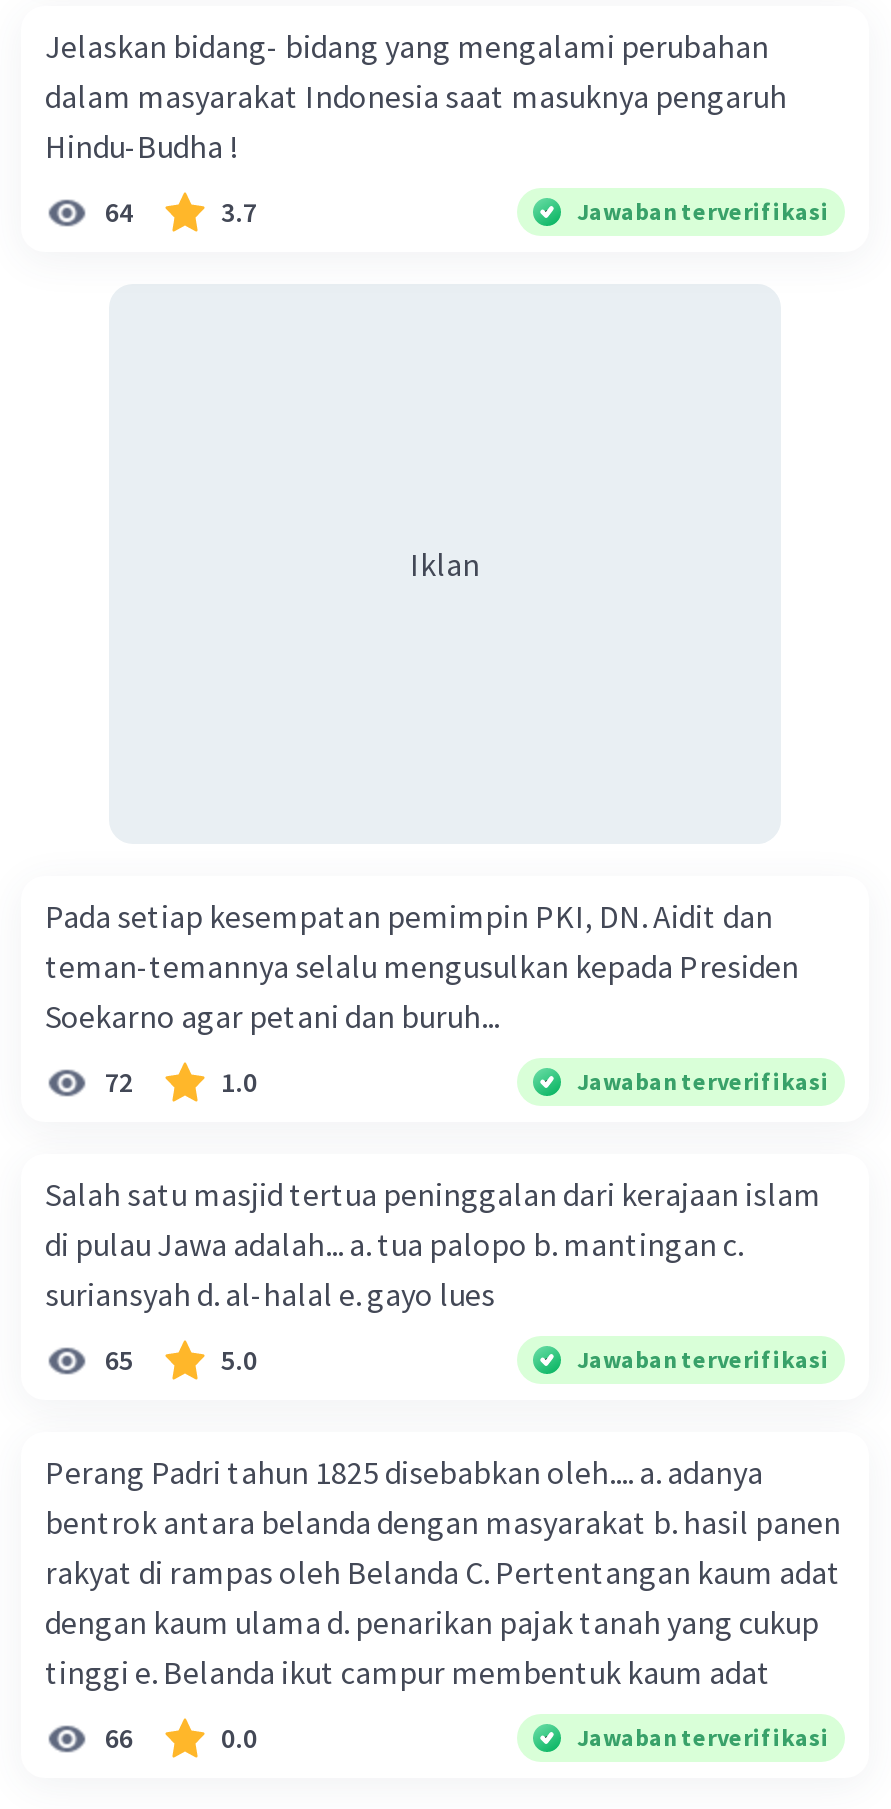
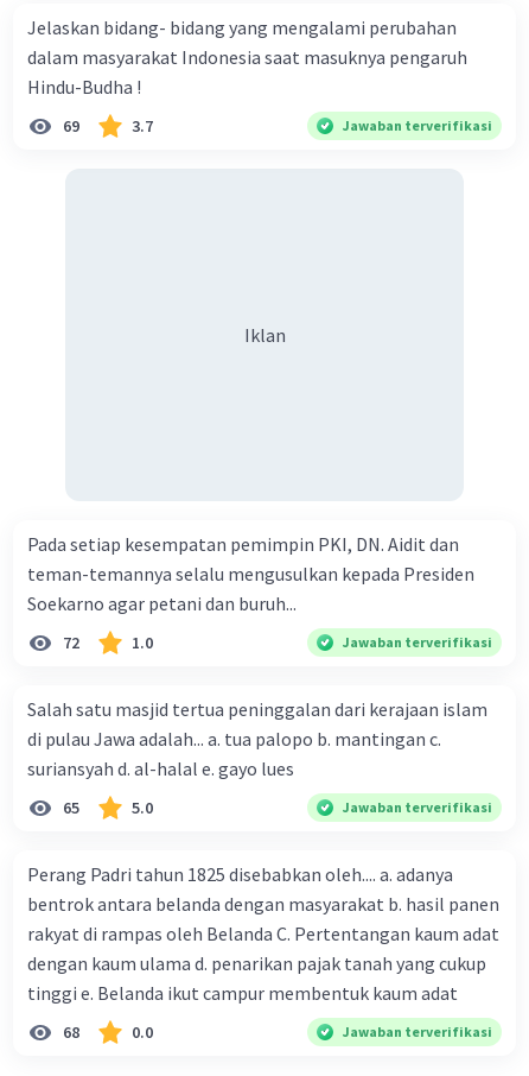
[105,194,133,230] 64 -> [63,115,79,137] 69
[105,1720,133,1756] 66 -> [63,1022,79,1043] 68

